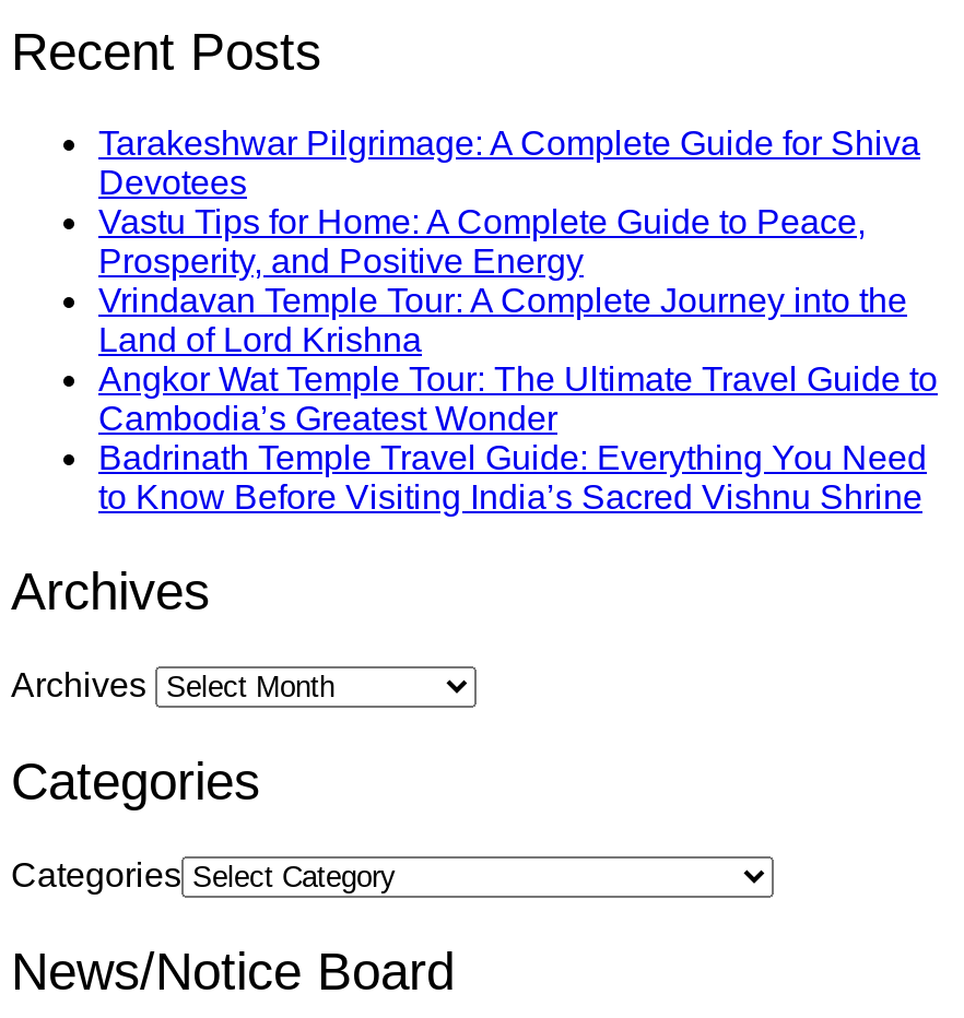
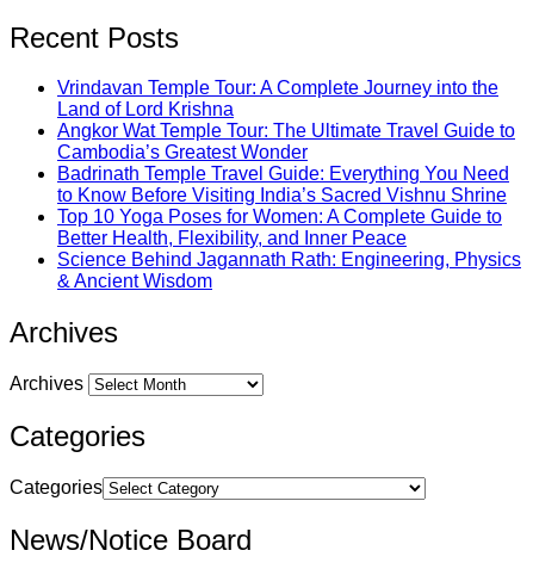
[98,125,920,280] Tarakeshwar Pilgrimage: A Complete Guide for Shiva | Devotees | Vastu Tips for Home: A Complete Guide to Peace, | Prosperity, and Positive Energy -> none
moved [98,283,938,516] -> [57,78,515,206]: Vrindavan Temple Tour: A Complete Journey into the | Land of Lord Krishna | Angkor Wat Temple Tour: The Ultimate Travel Guide to | Cambodia’s Greatest Wonder | Badrinath Temple Travel Guide: Everything You Need | to Know Before Visiting India’s Sacred Vishnu Shrine
none -> [57,207,521,292] Top 10 Yoga Poses for Women: A Complete Guide to | Better Health, Flexibility, and Inner Peace | Science Behind Jagannath Rath: Engineering, Physics | & Ancient Wisdom

